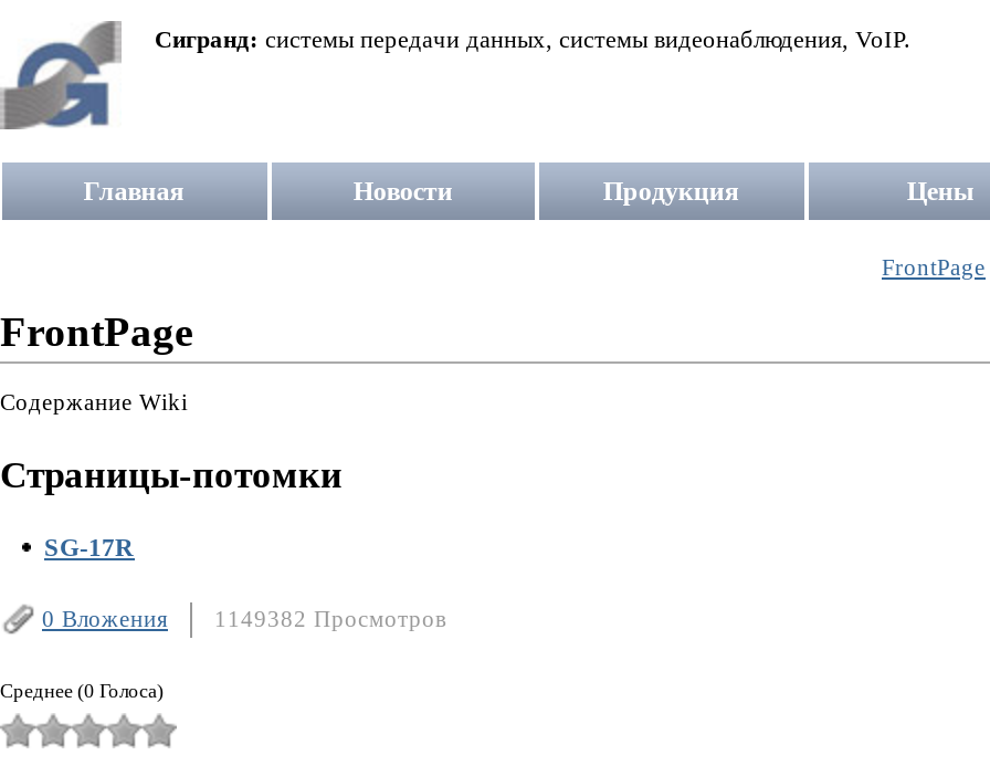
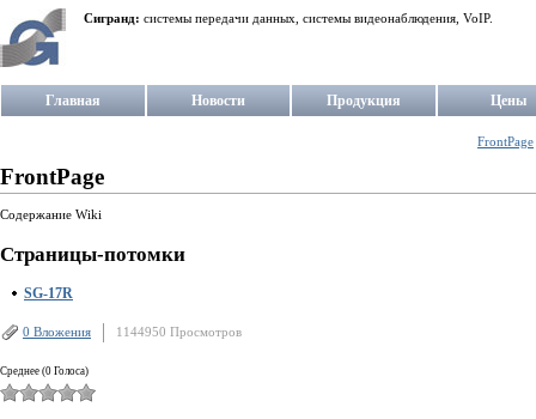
[42,606,446,631] 0 Вложения 1149382 Просмотров -> [23,325,242,338] 0 Вложения 1144950 Просмотров

